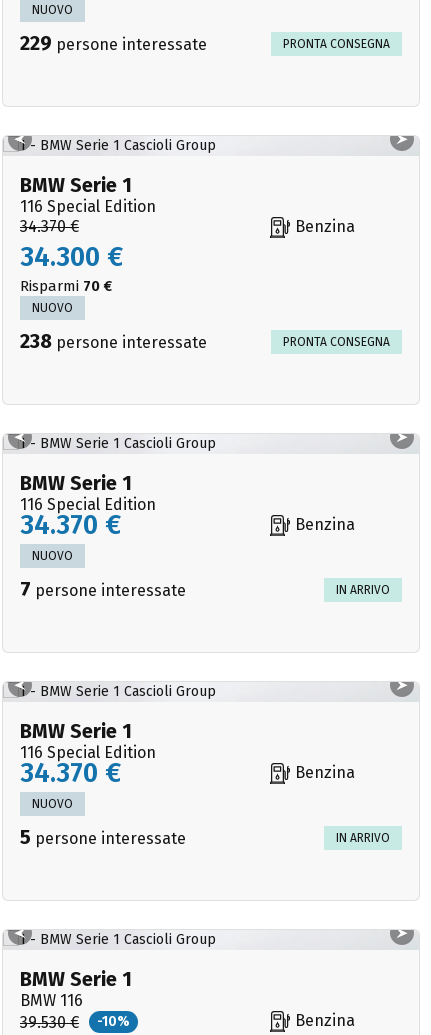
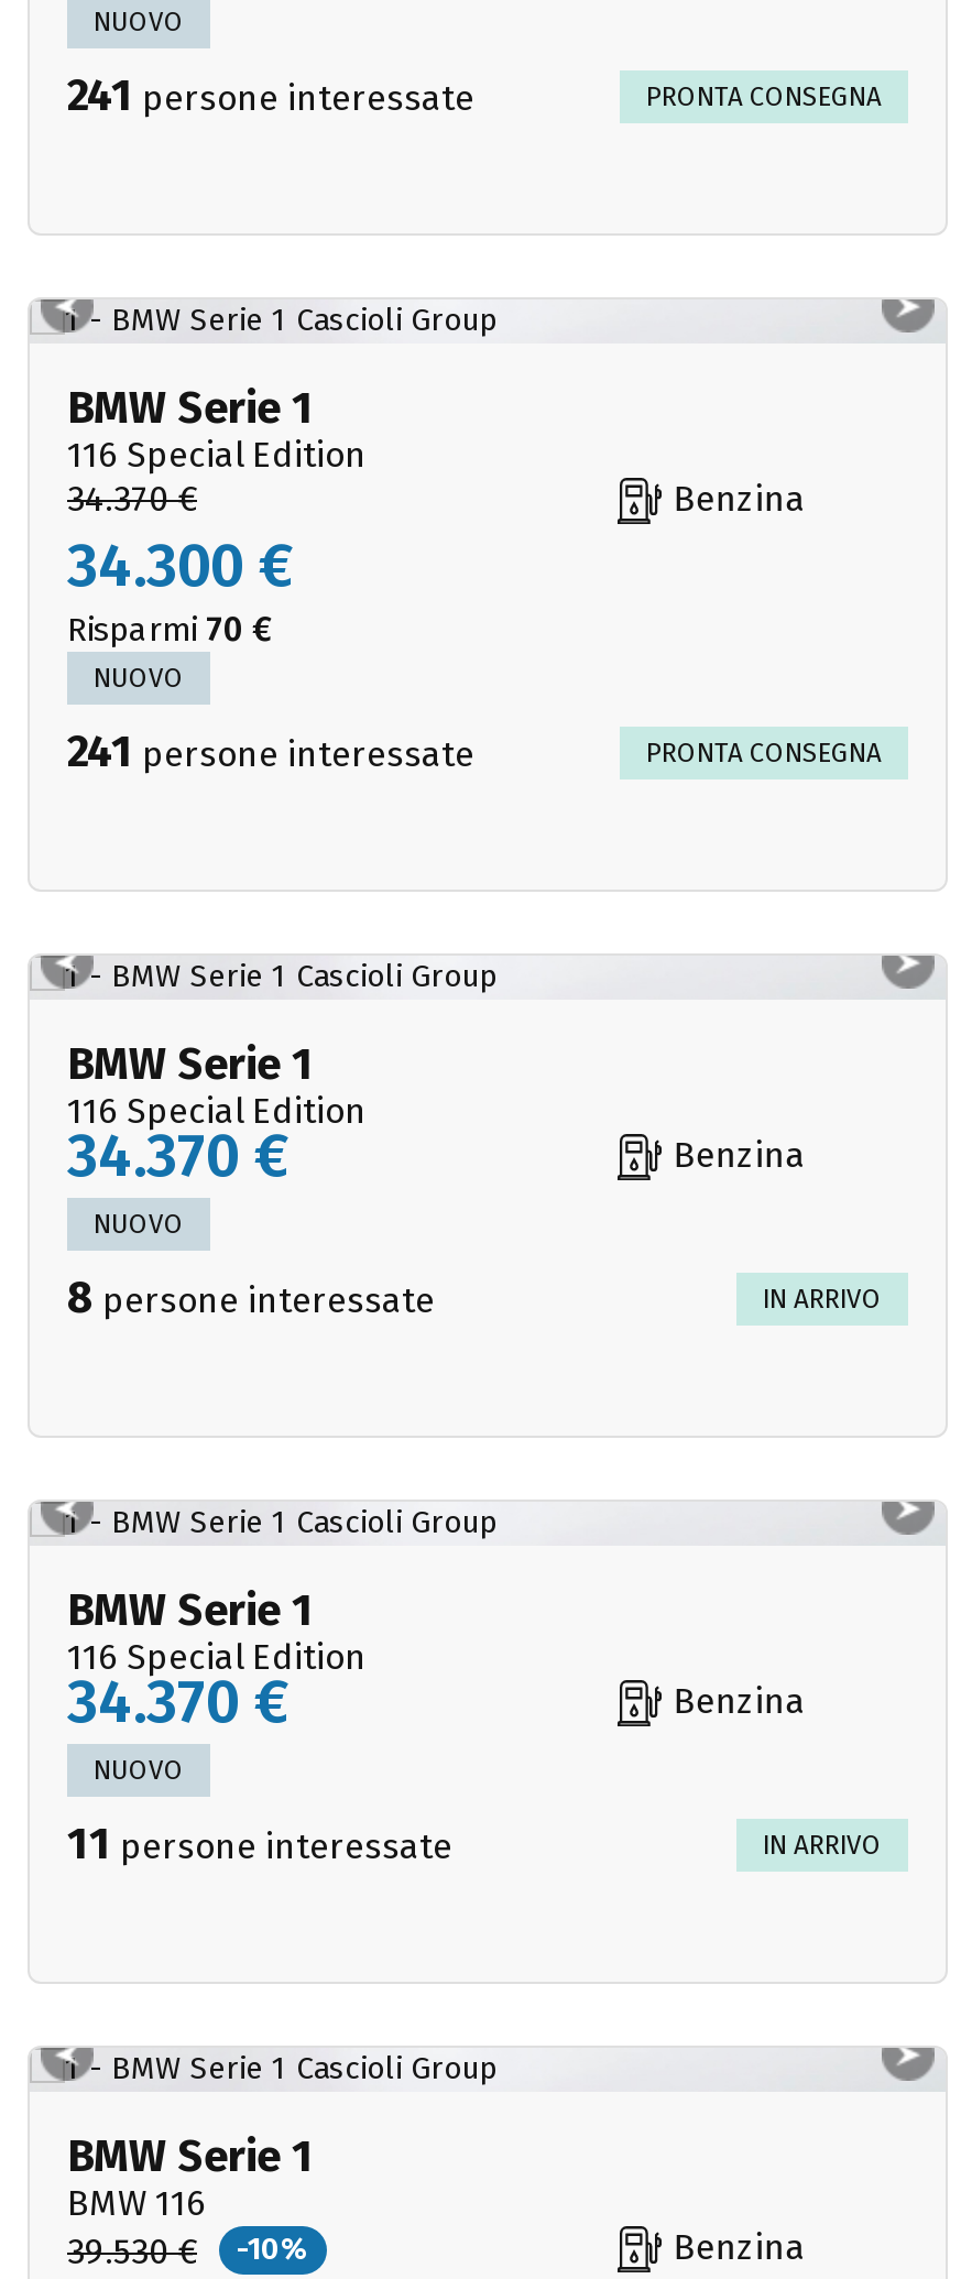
[20,31,207,55] 229 persone interessate -> [67,68,474,121] 241 persone interessate
[20,329,207,353] 238 persone interessate -> [67,724,474,777] 241 persone interessate
[20,577,186,601] 7 persone interessate -> [67,1271,435,1323] 8 persone interessate
[20,825,186,849] 5 persone interessate -> [67,1817,452,1869] 11 persone interessate

